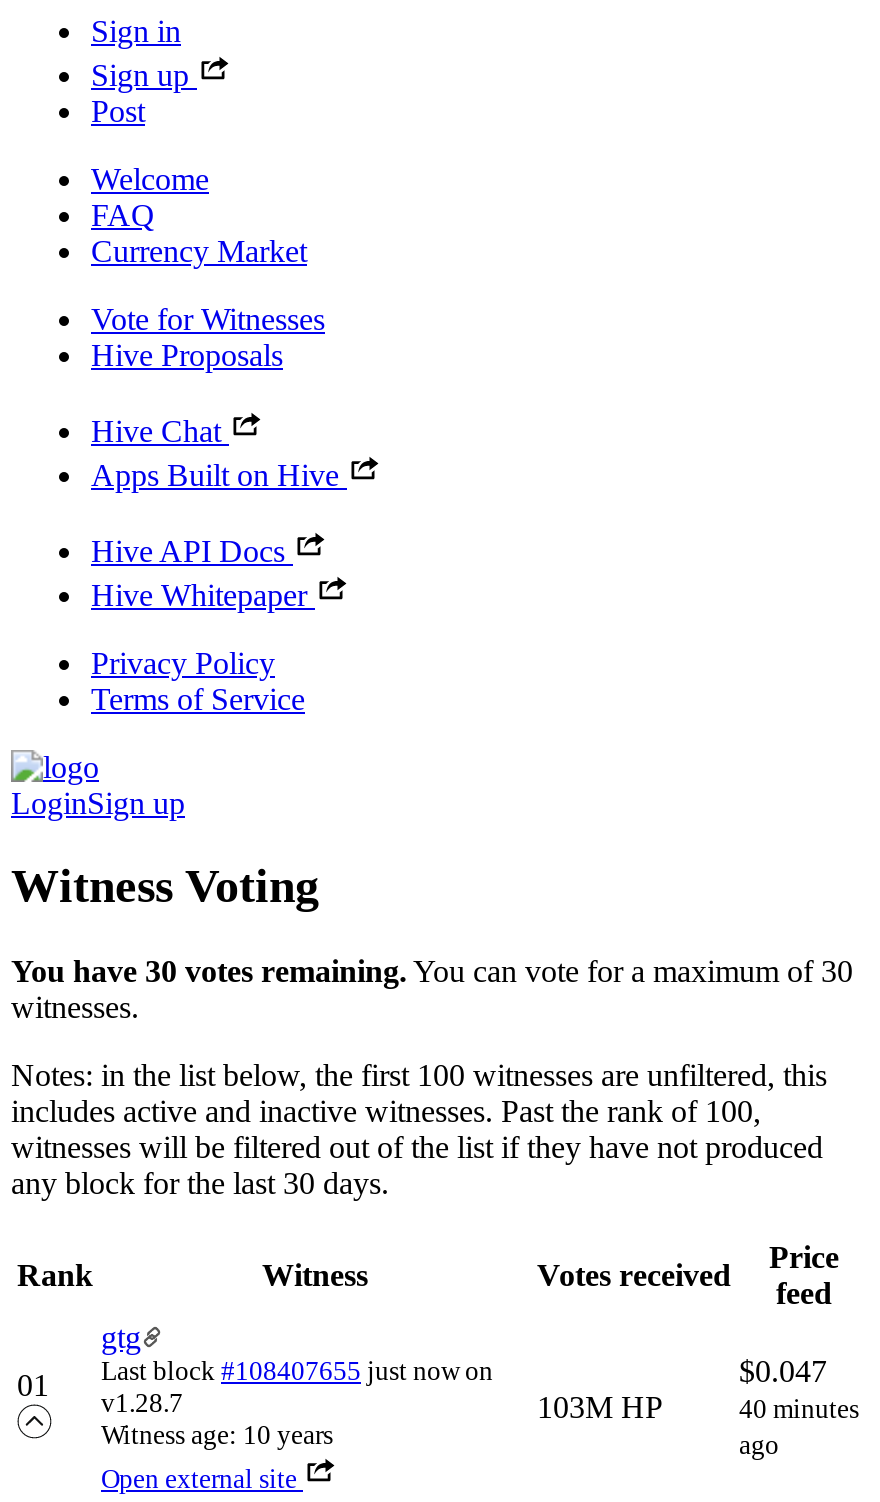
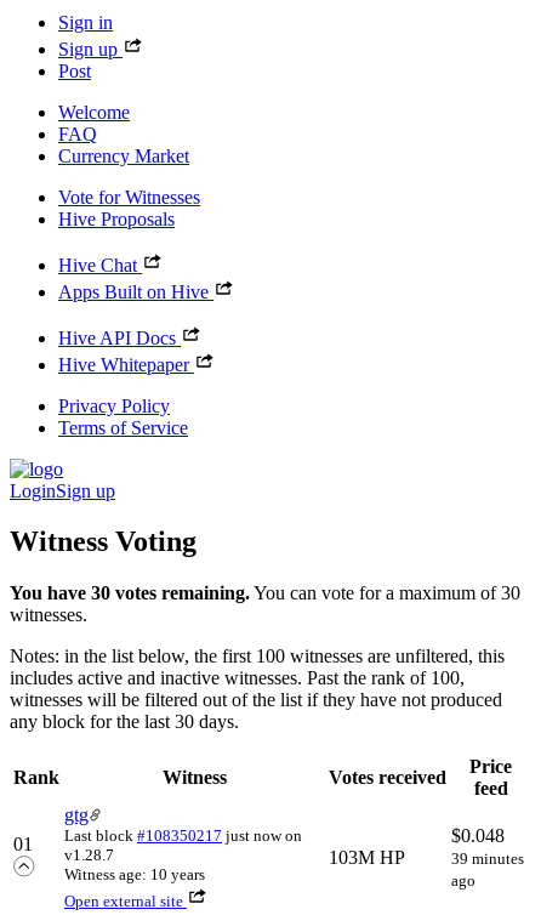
[101,1357,493,1387] Last block #108407655 just now on -> [64,827,302,845] Last block #108350217 just now on
[739,1355,827,1389] $0.047 -> [451,826,505,846] $0.048
[739,1395,859,1425] 40 minutes -> [451,850,524,868] 39 minutes

